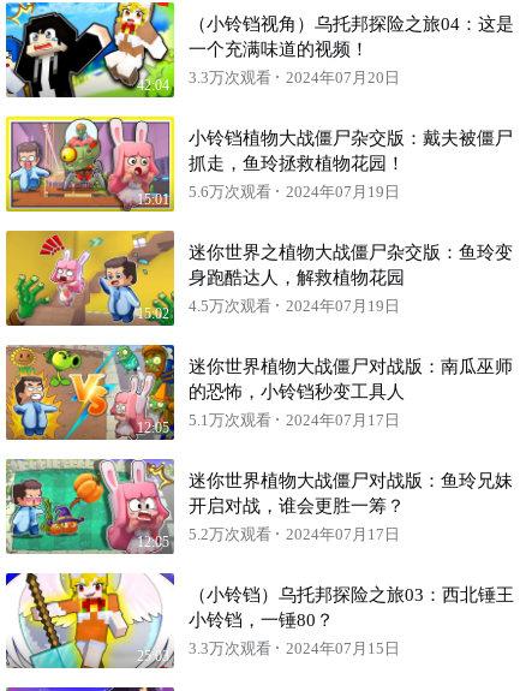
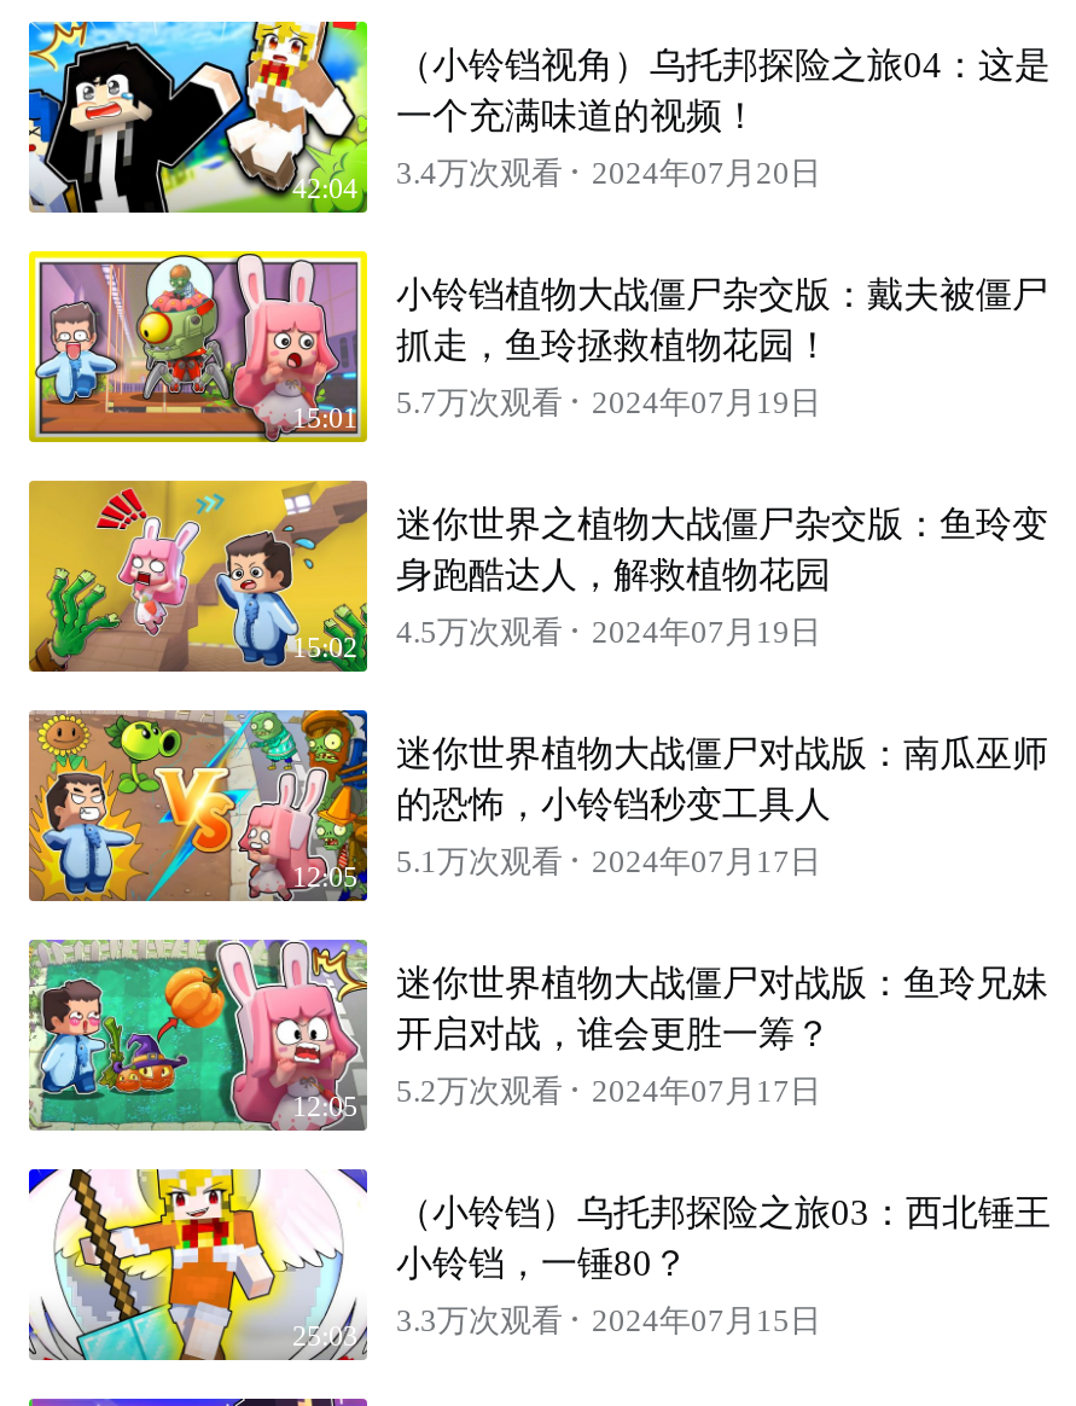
[189,68,271,86] 3.3万次观看 -> [396,153,563,190] 3.4万次观看
[189,182,271,200] 5.6万次观看 -> [396,383,563,419] 5.7万次观看

